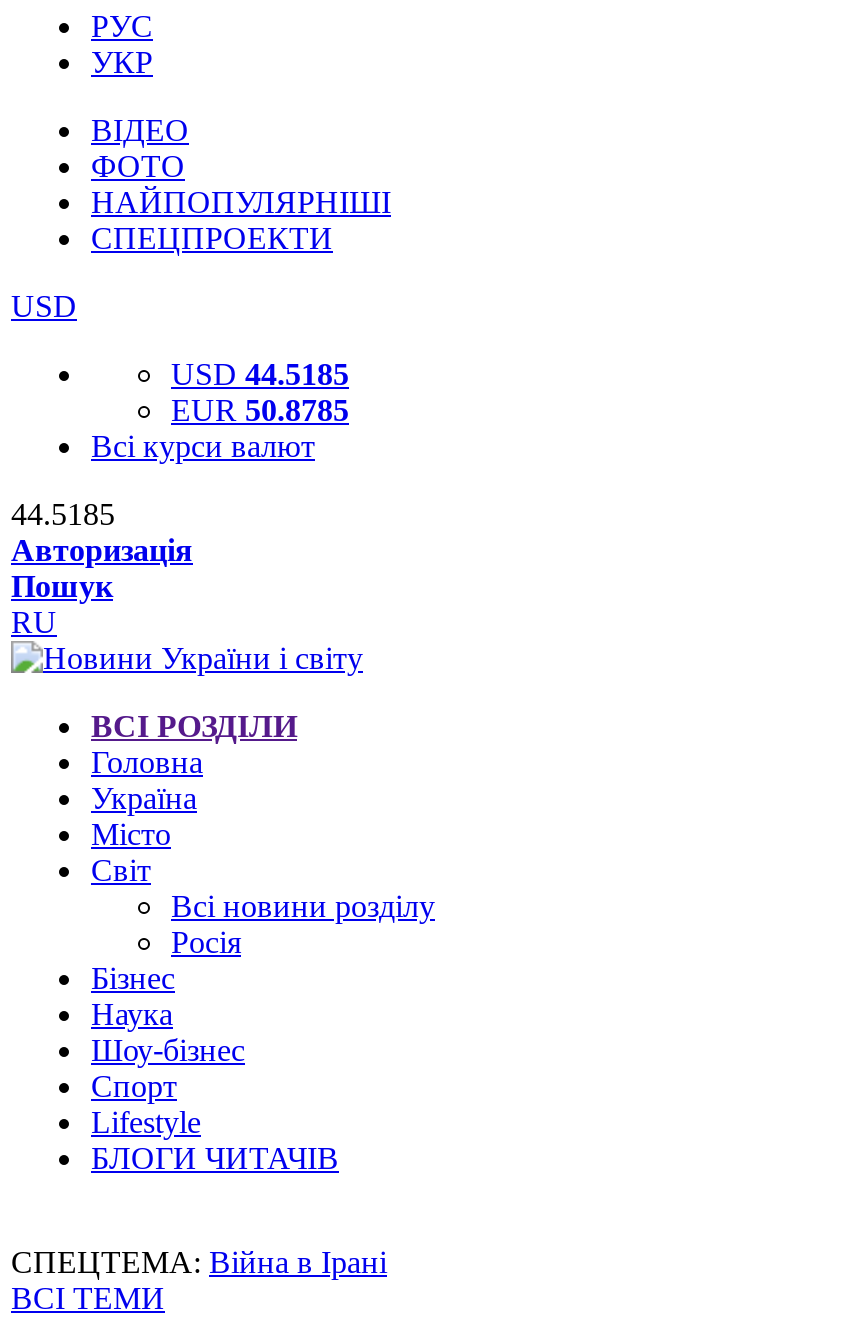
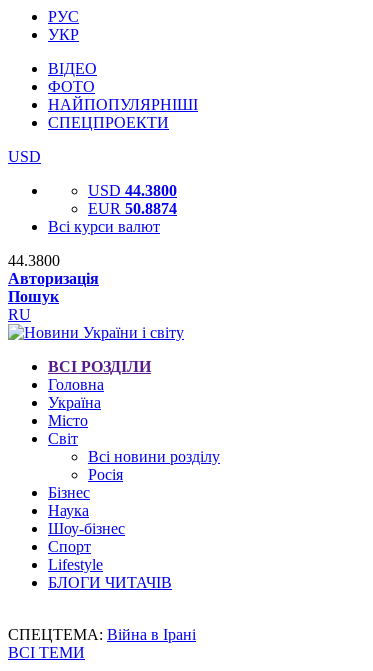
[171,357,349,391] USD 44.5185 -> [88,182,177,199] USD 44.3800
[171,393,349,427] EUR 50.8785 -> [88,200,177,217] EUR 50.8874
[11,497,115,531] 44.5185 -> [8,252,60,269] 44.3800

